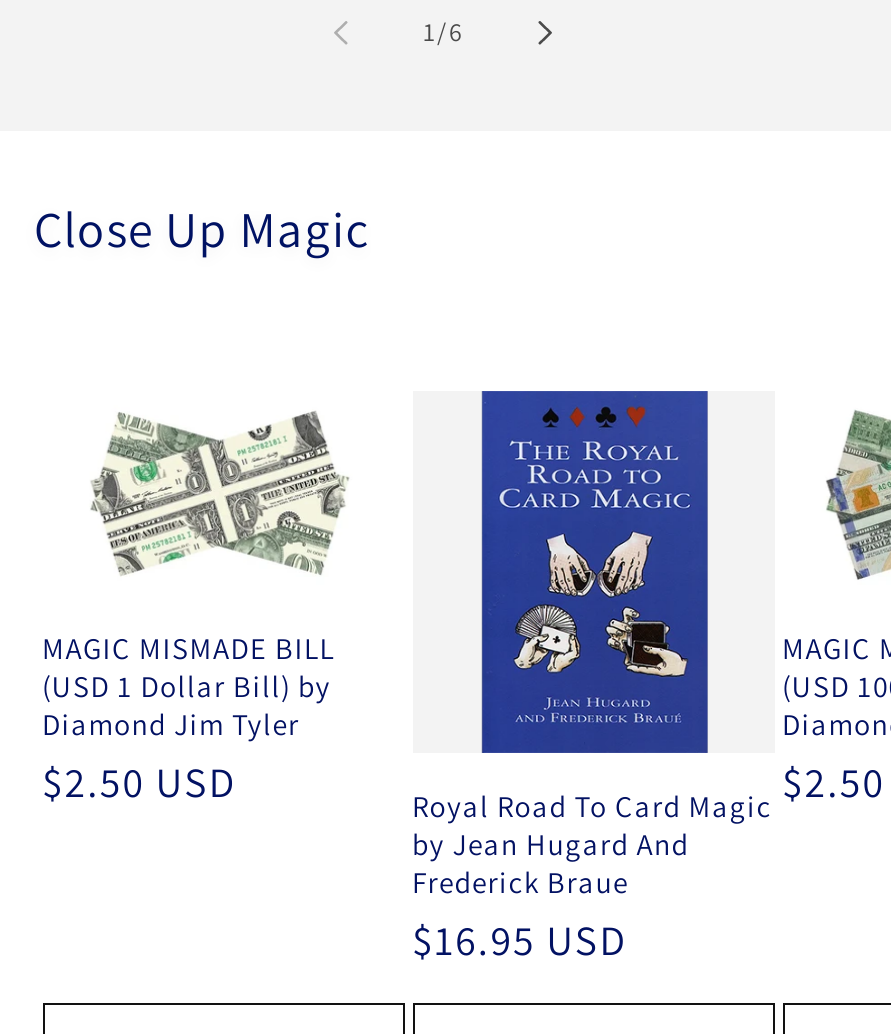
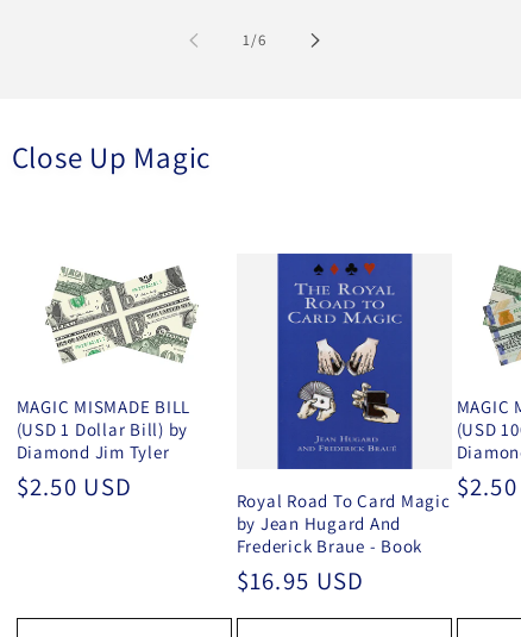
[412,863,629,901] Frederick Braue -> [236,535,422,557] Frederick Braue - Book

